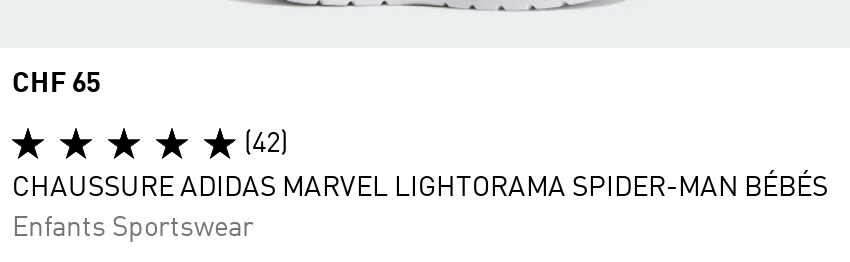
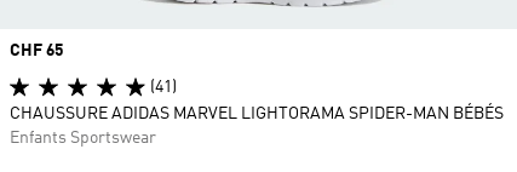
[244,130,288,158] (42) -> [150,79,177,96] (41)

